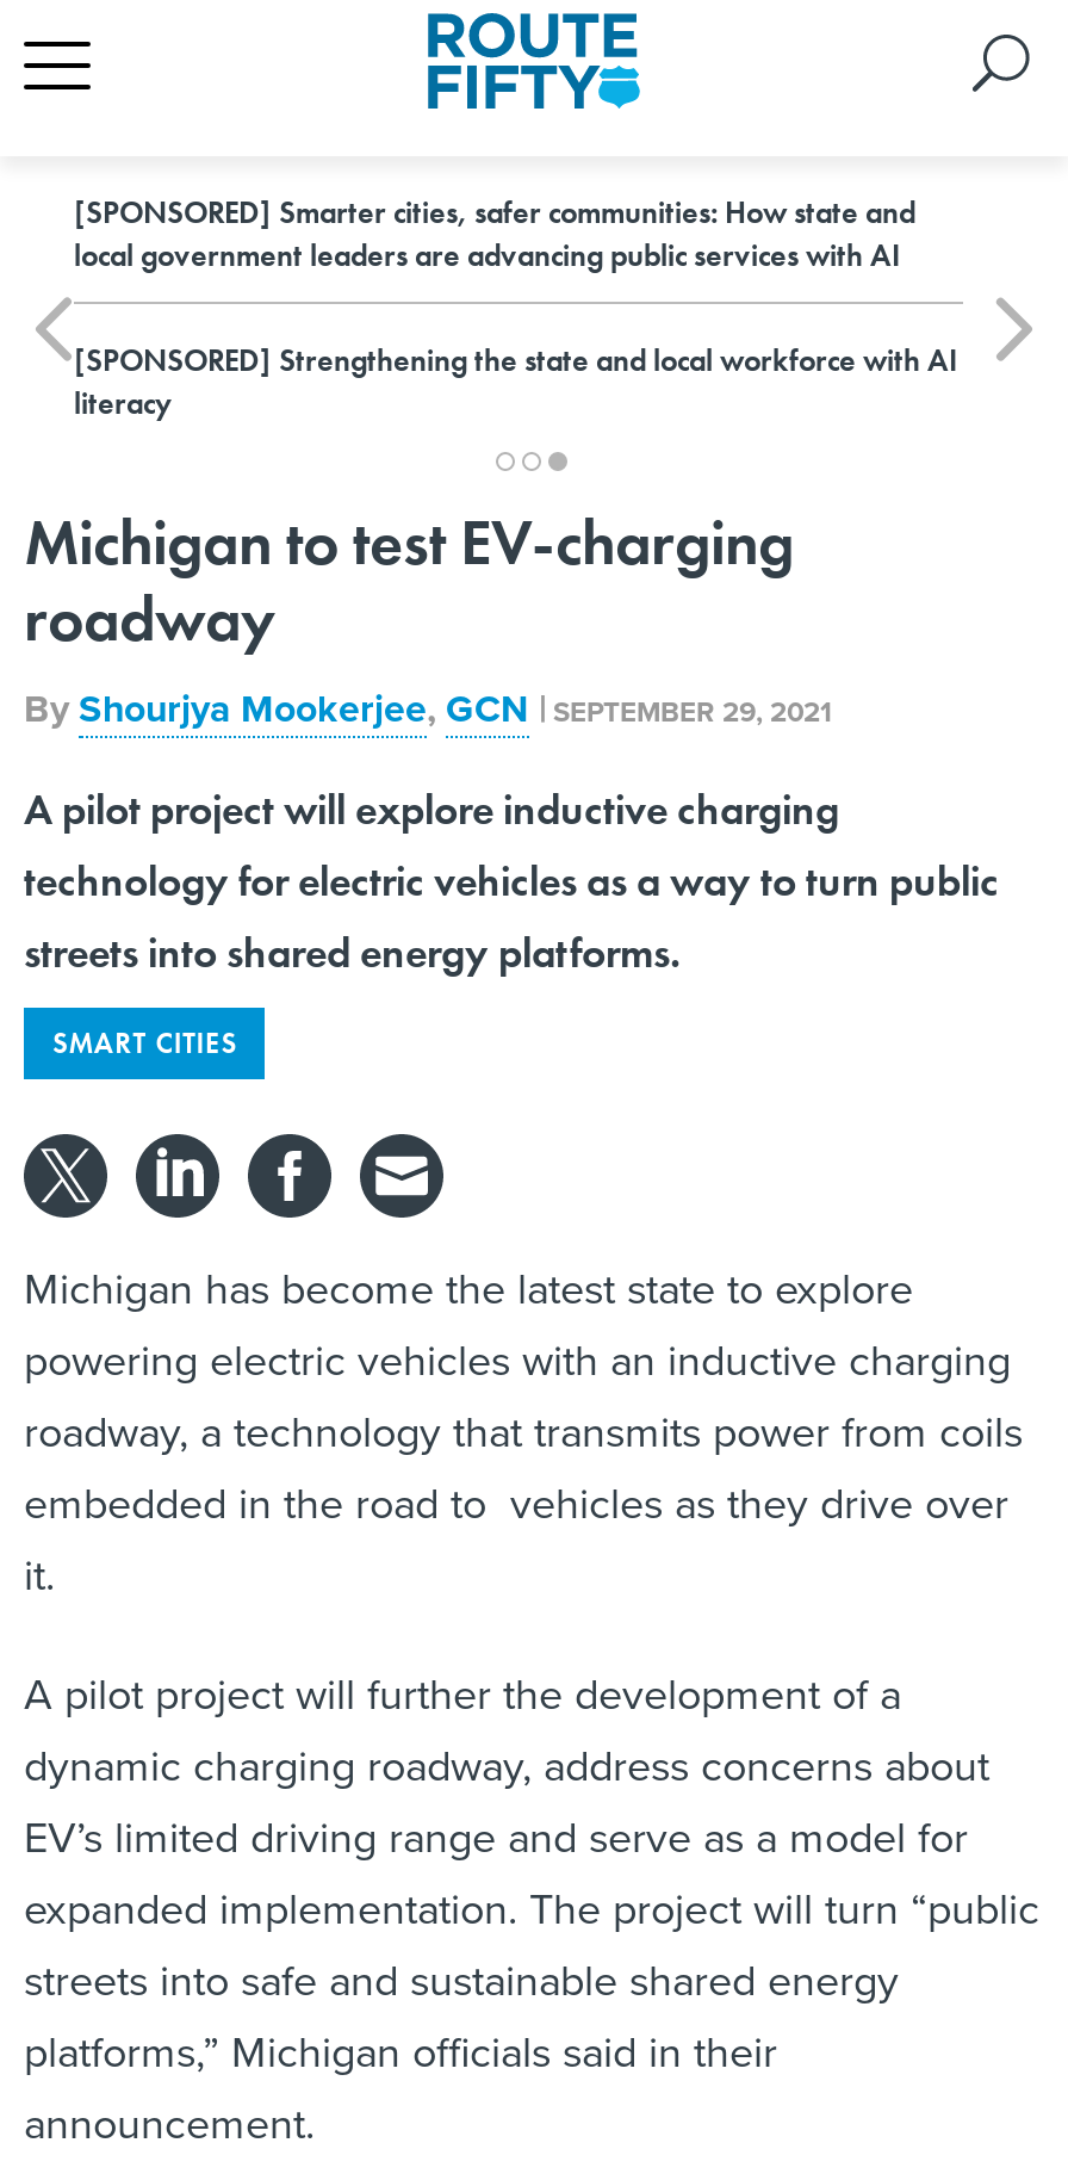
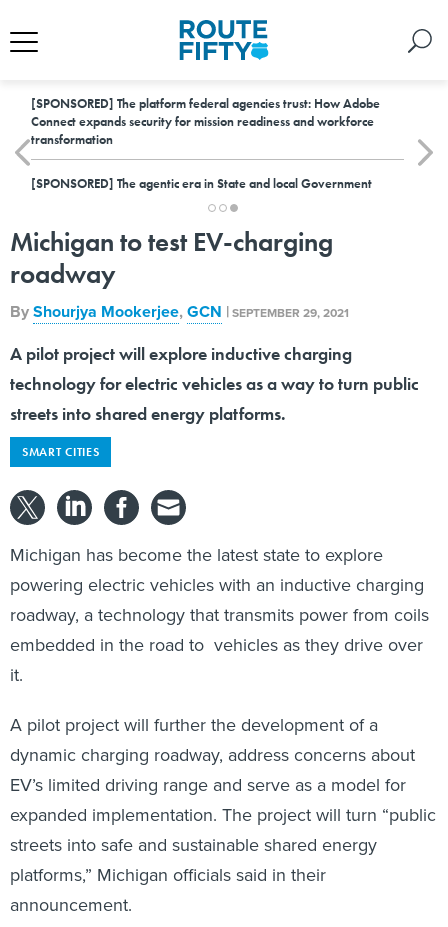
[74,192,915,275] [SPONSORED] Smarter cities, safer communities: How state and | local government leaders are advancing public services with AI -> [31,95,380,148] [SPONSORED] The platform federal agencies trust: How Adobe | Connect expands security for mission readiness and workforce | transformation
[74,340,958,423] [SPONSORED] Strengthening the state and local workforce with AI | literacy -> [31,175,372,192] [SPONSORED] The agentic era in State and local Government

